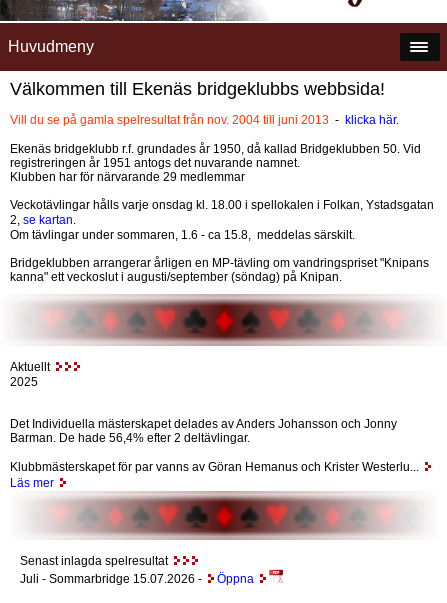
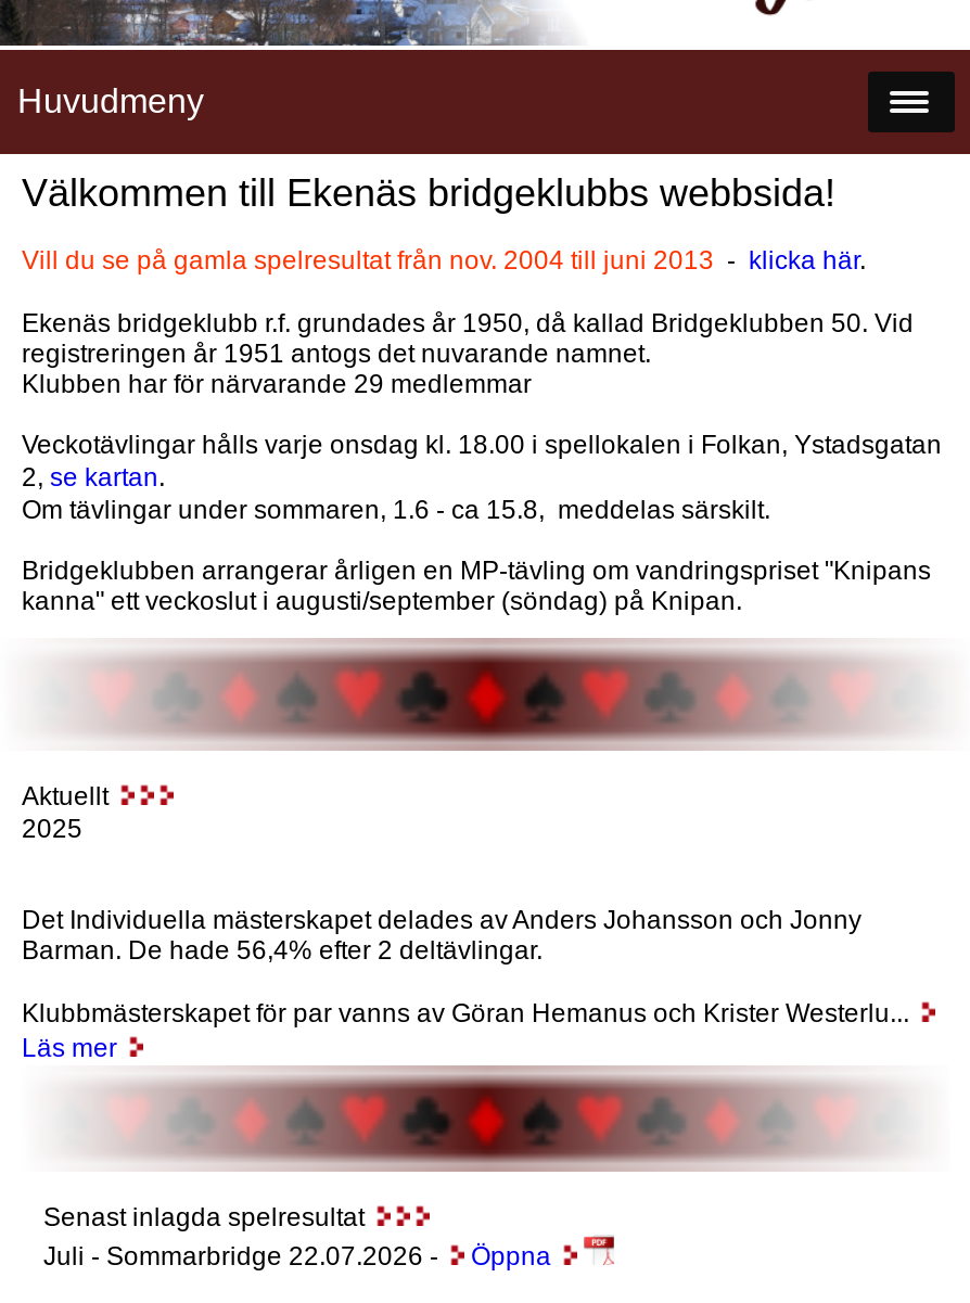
[20,572,205,586] Juli - Sommarbridge 15.07.2026 - -> [43,1242,445,1273] Juli - Sommarbridge 22.07.2026 -

